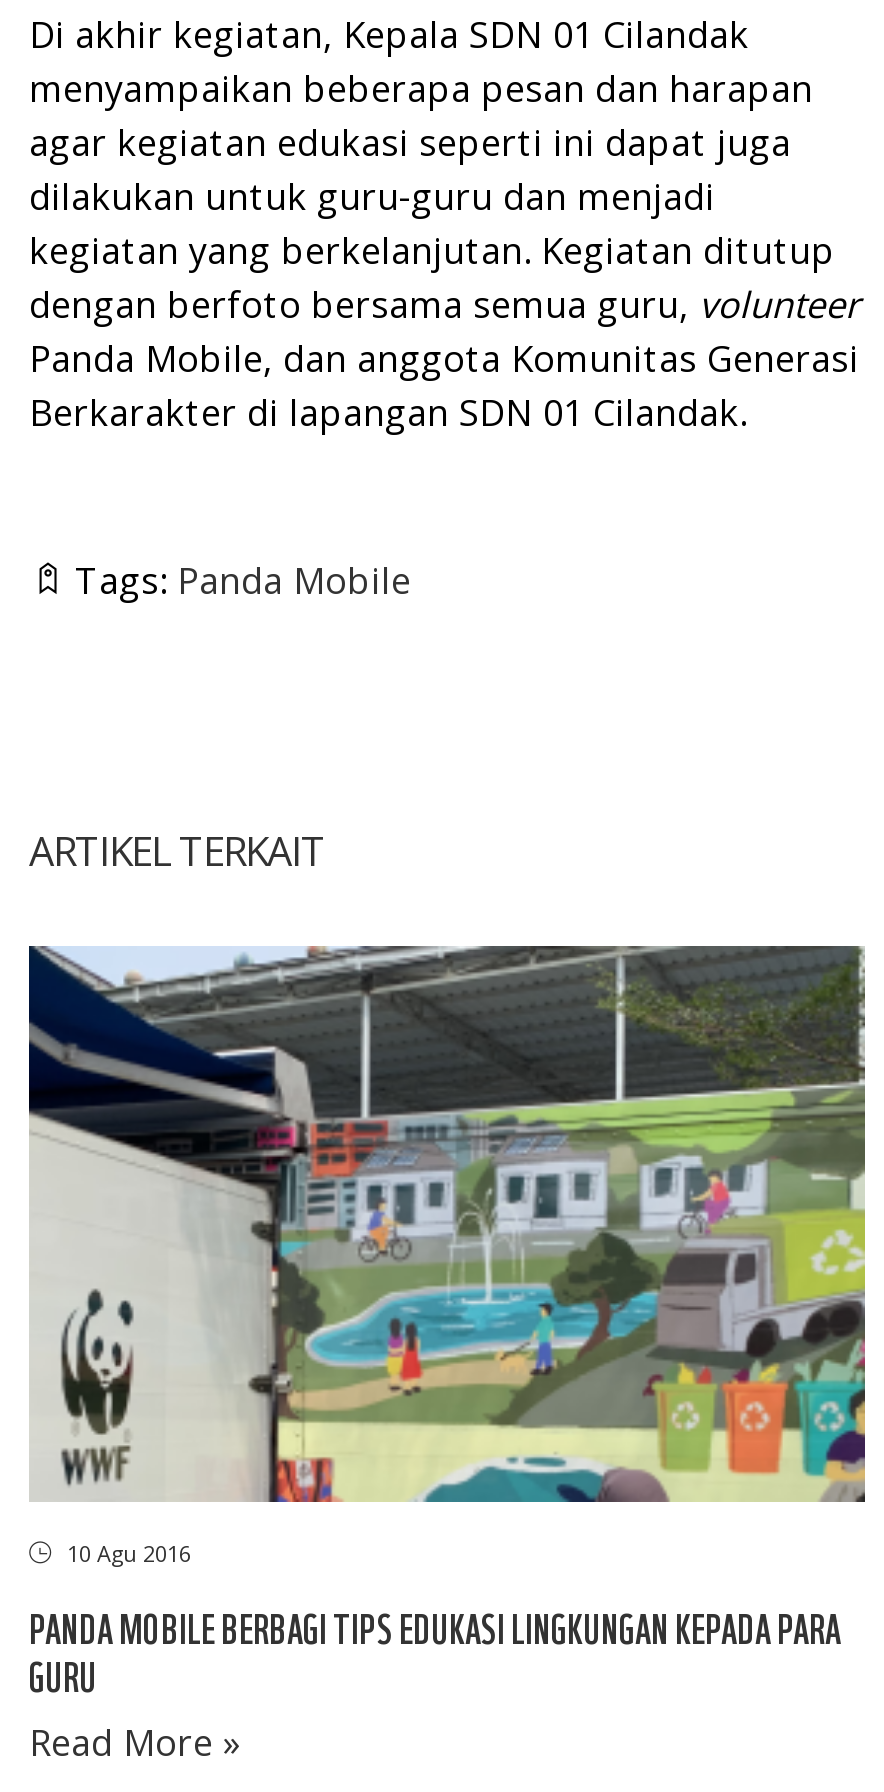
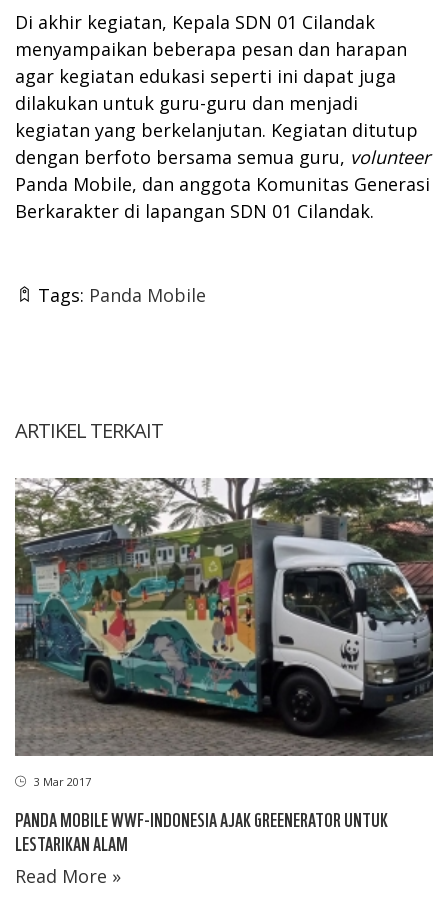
[27,944,867,1568] [image] | 10 Agu 2016 -> [14,477,434,789] [image] | 3 Mar 2017
[29,1602,841,1700] PANDA MOBILE BERBAGI TIPS EDUKASI LINGKUNGAN KEPADA PARA | GURU -> [15,806,388,855] PANDA MOBILE WWF-INDONESIA AJAK GREENERATOR UNTUK | LESTARIKAN ALAM

